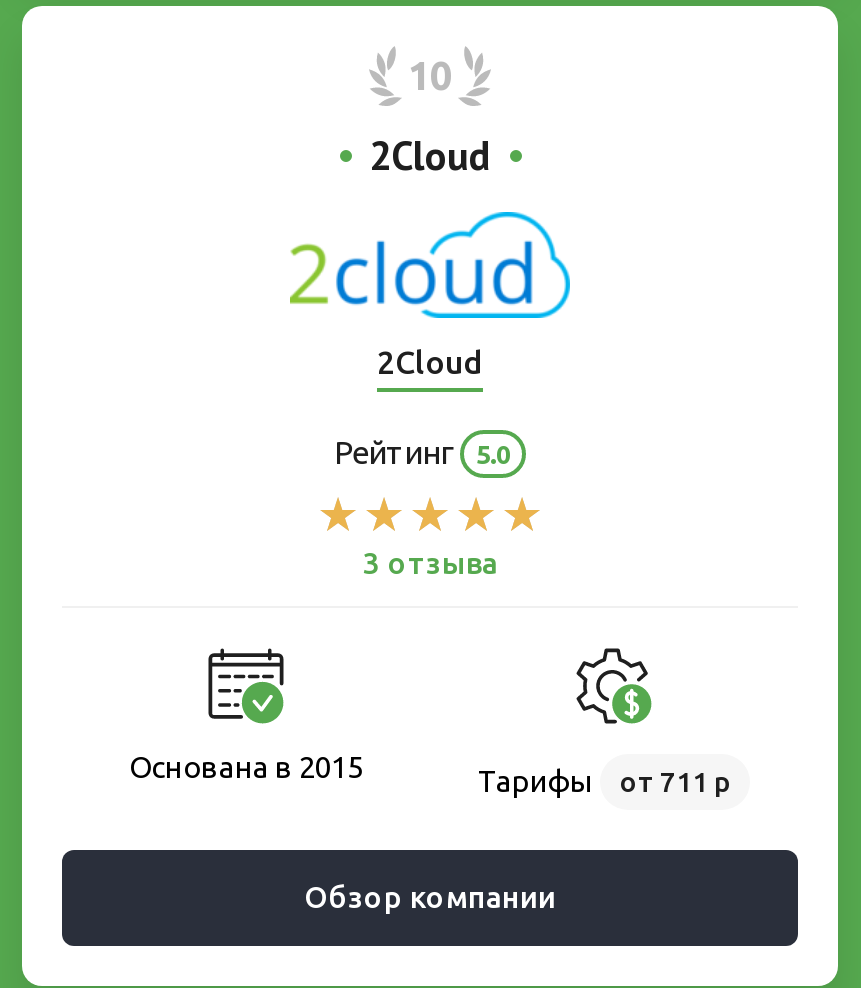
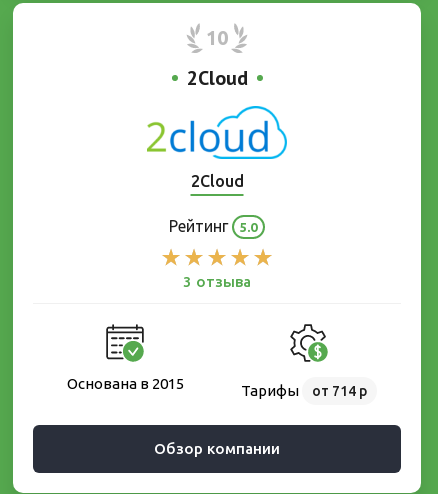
[478,763,730,797] Тарифы от 711 р -> [241,381,367,398] Тарифы от 714 р

